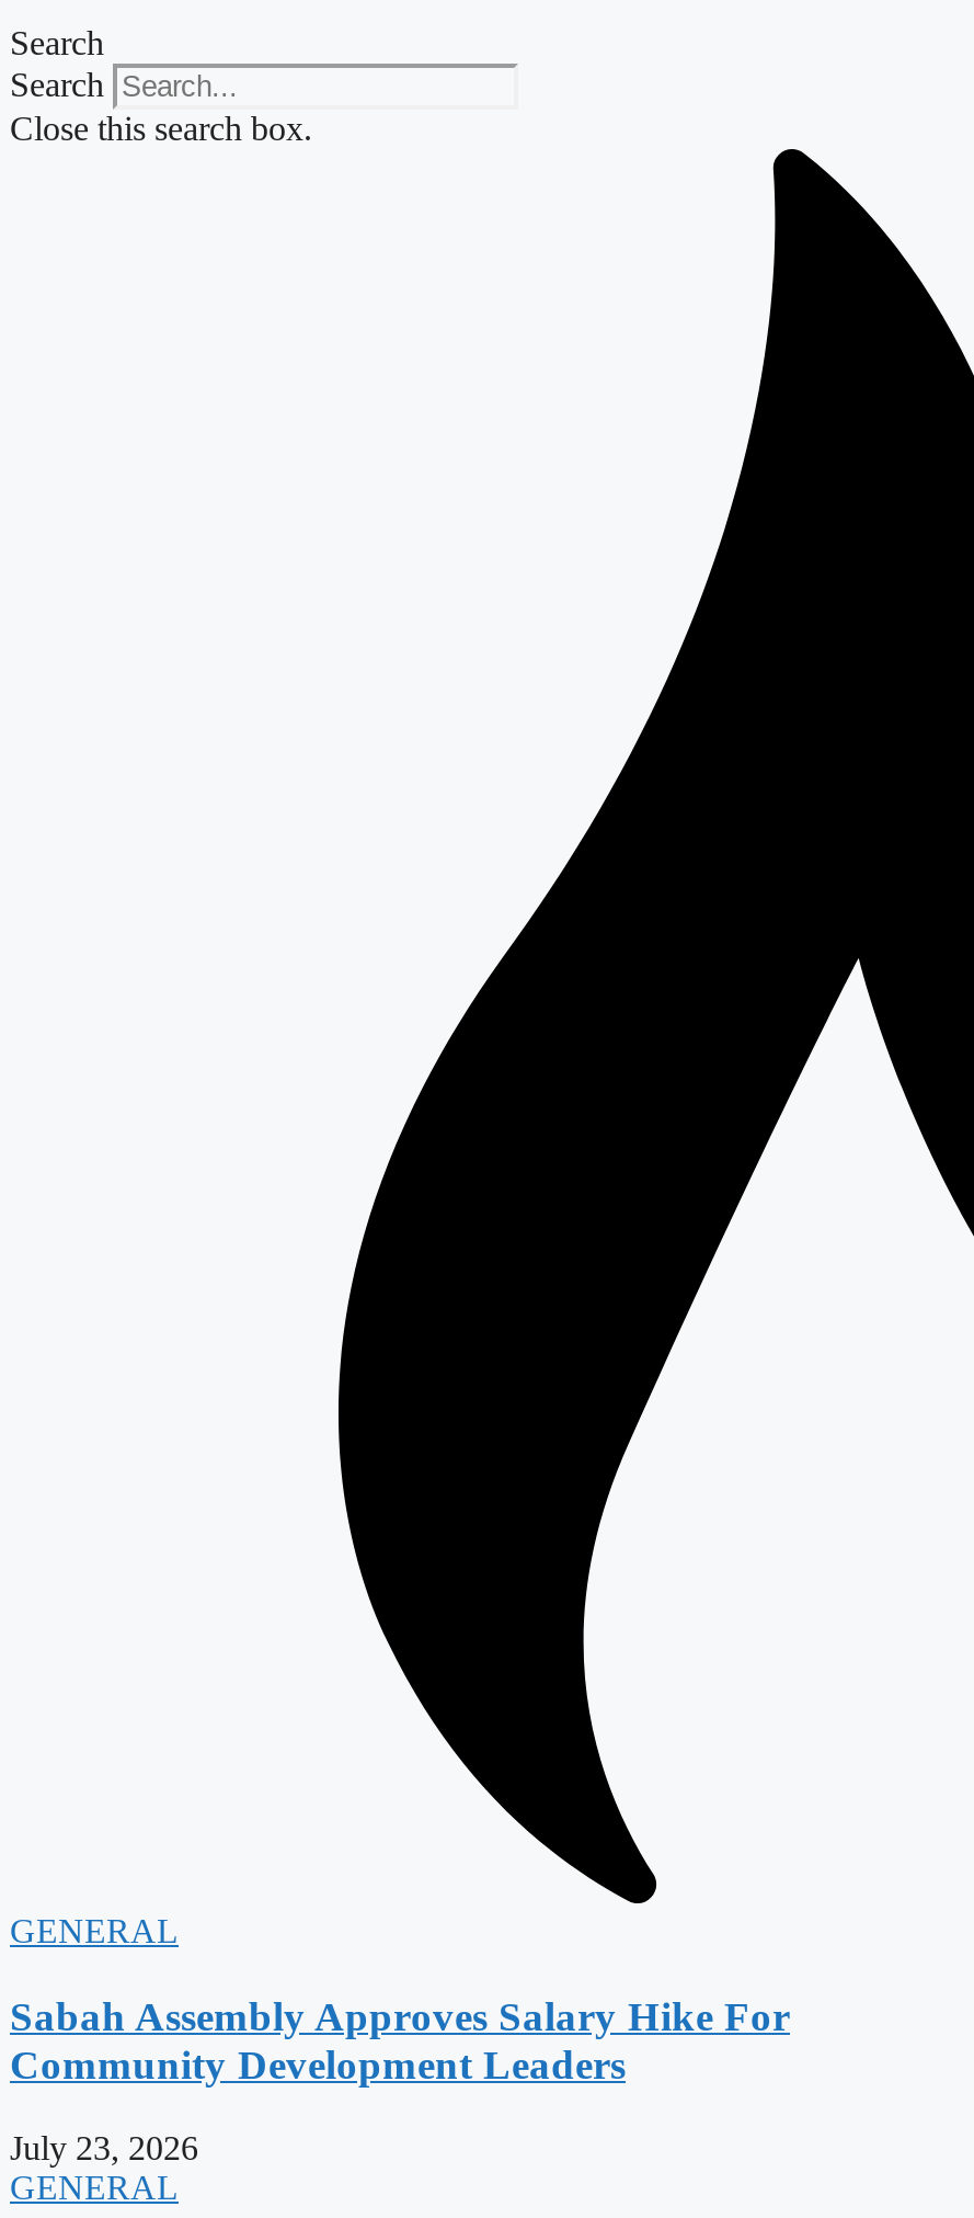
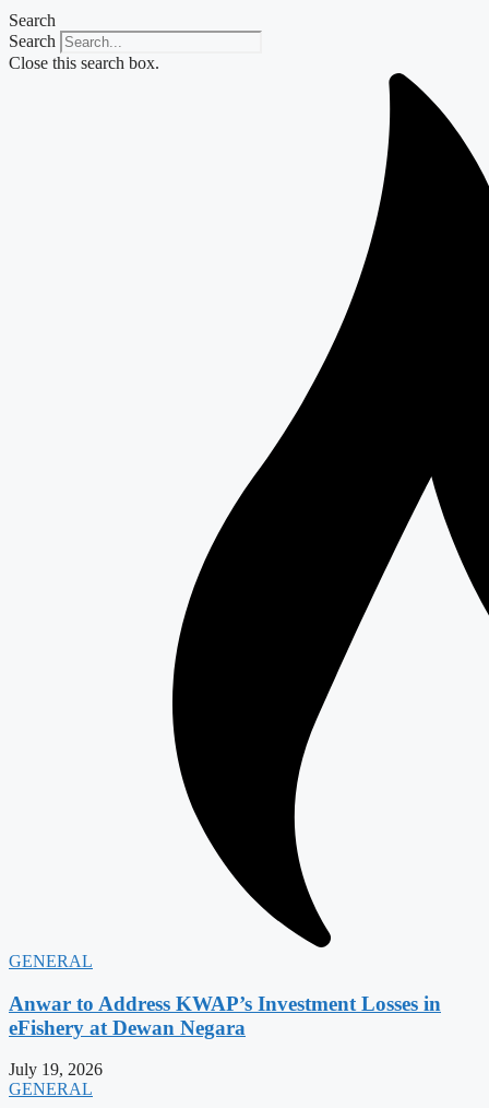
[10,1993,790,2087] Sabah Assembly Approves Salary Hike For | Community Development Leaders -> [9,992,441,1039] Anwar to Address KWAP’s Investment Losses in | eFishery at Dewan Negara
[10,2130,198,2167] July 23, 2026 -> [9,1060,103,1079] July 19, 2026

